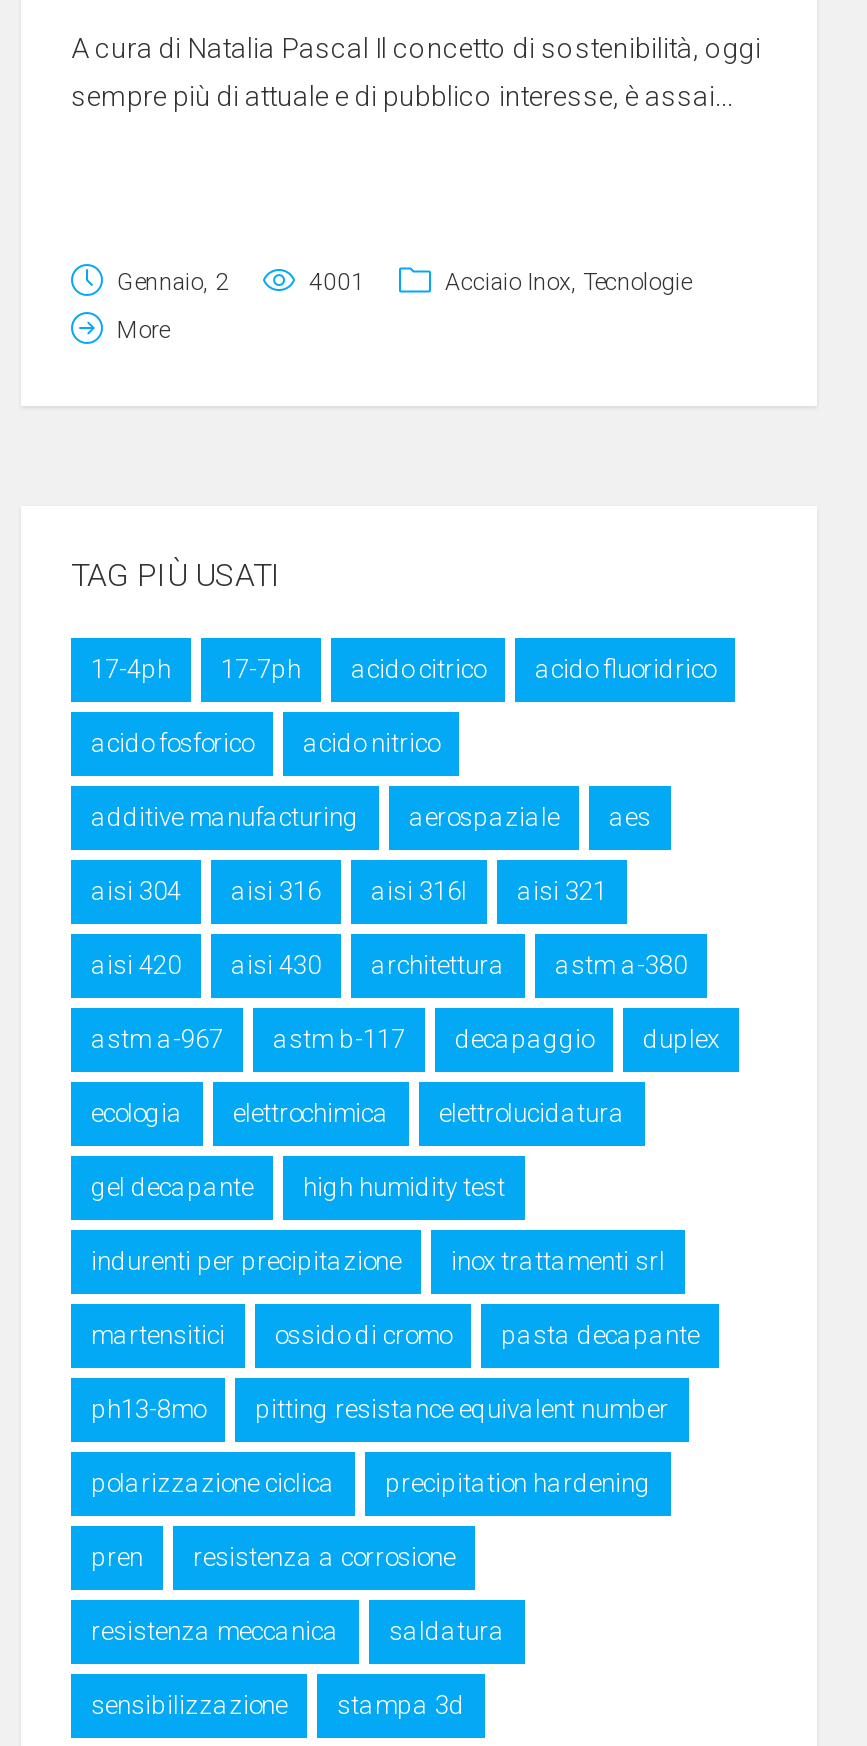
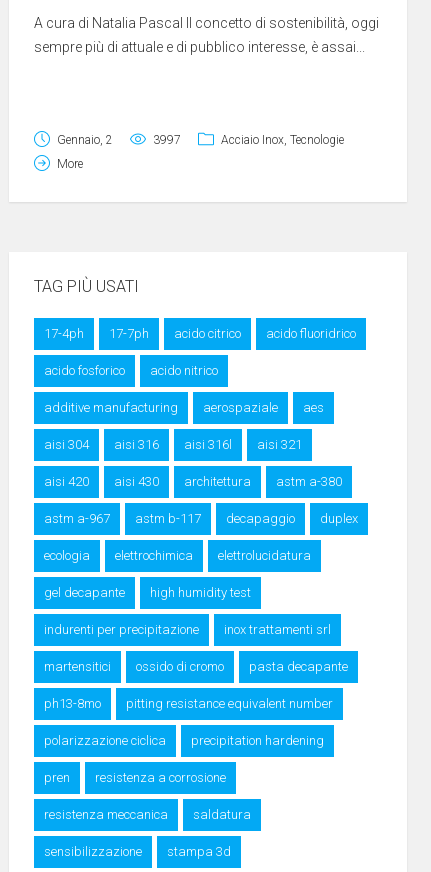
[309,268,365,296] 4001 -> [153,133,181,147] 3997

